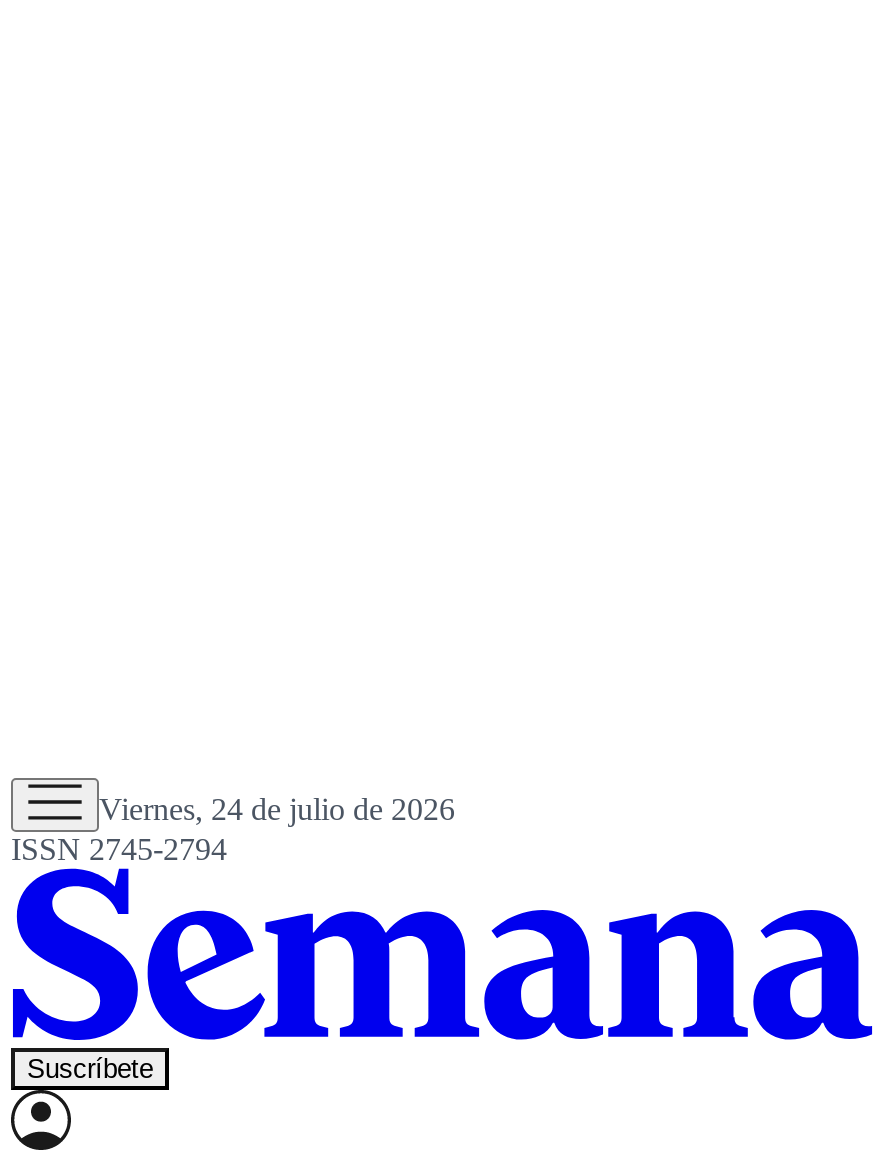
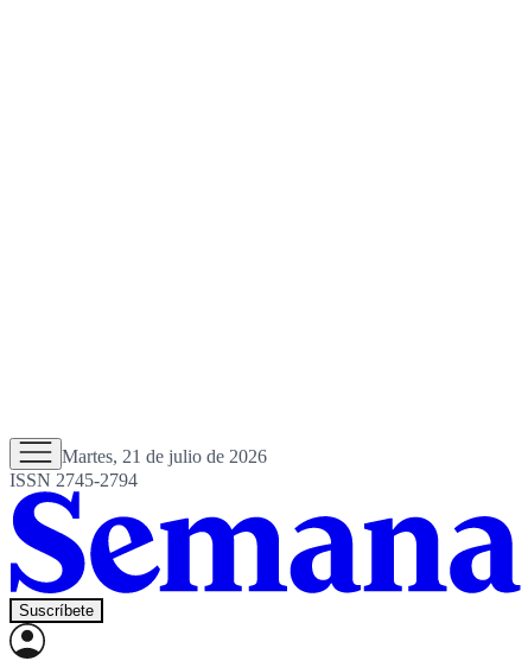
[99,792,455,826] Viernes, 24 de julio de 2026 -> [62,446,267,466] Martes, 21 de julio de 2026

